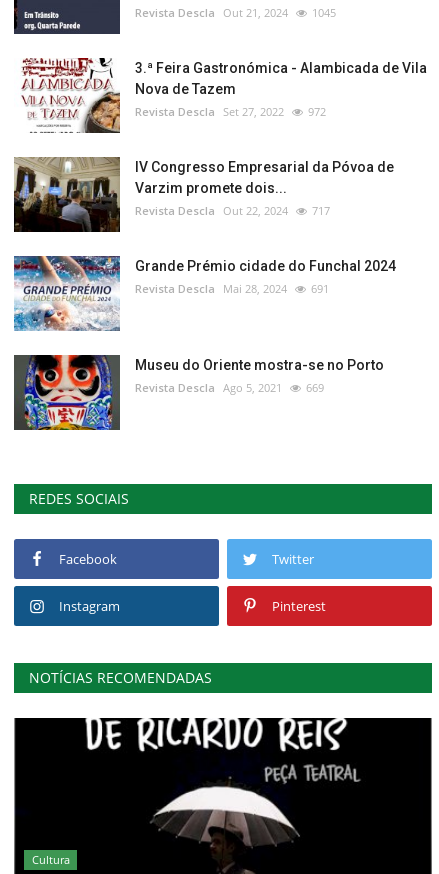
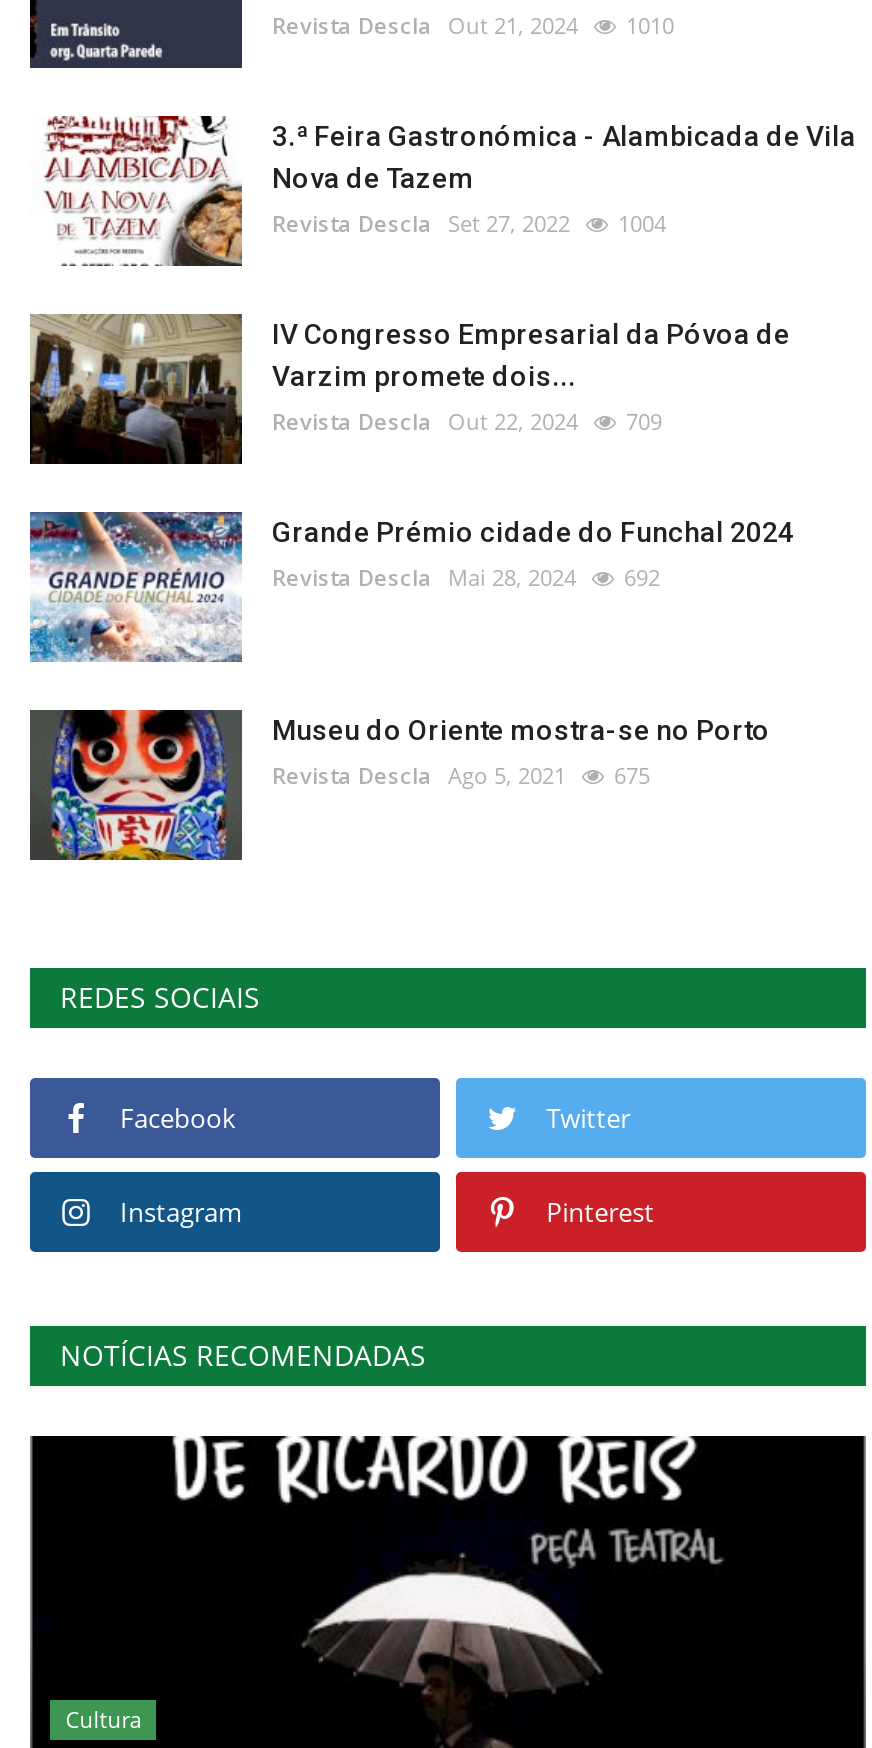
[135,5,336,20] Revista Descla Out 21, 2024 1045 -> [272,11,674,41] Revista Descla Out 21, 2024 1010
[135,104,326,119] Revista Descla Set 27, 2022 972 -> [272,209,666,239] Revista Descla Set 27, 2022 1004
[135,203,330,218] Revista Descla Out 22, 2024 717 -> [272,407,662,437] Revista Descla Out 22, 2024 709
[135,281,329,296] Revista Descla Mai 28, 2024 691 -> [272,563,660,593] Revista Descla Mai 28, 2024 692
[135,380,324,395] Revista Descla Ago 5, 2021 669 -> [272,761,650,791] Revista Descla Ago 5, 2021 675

